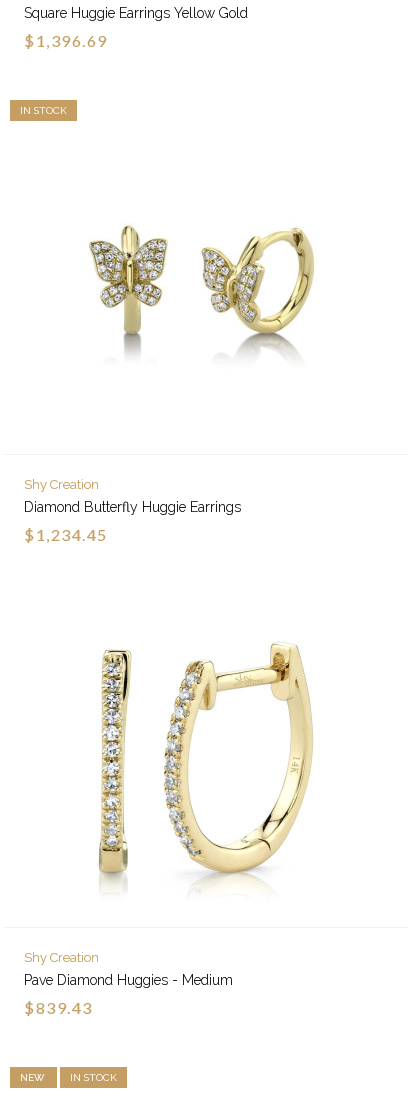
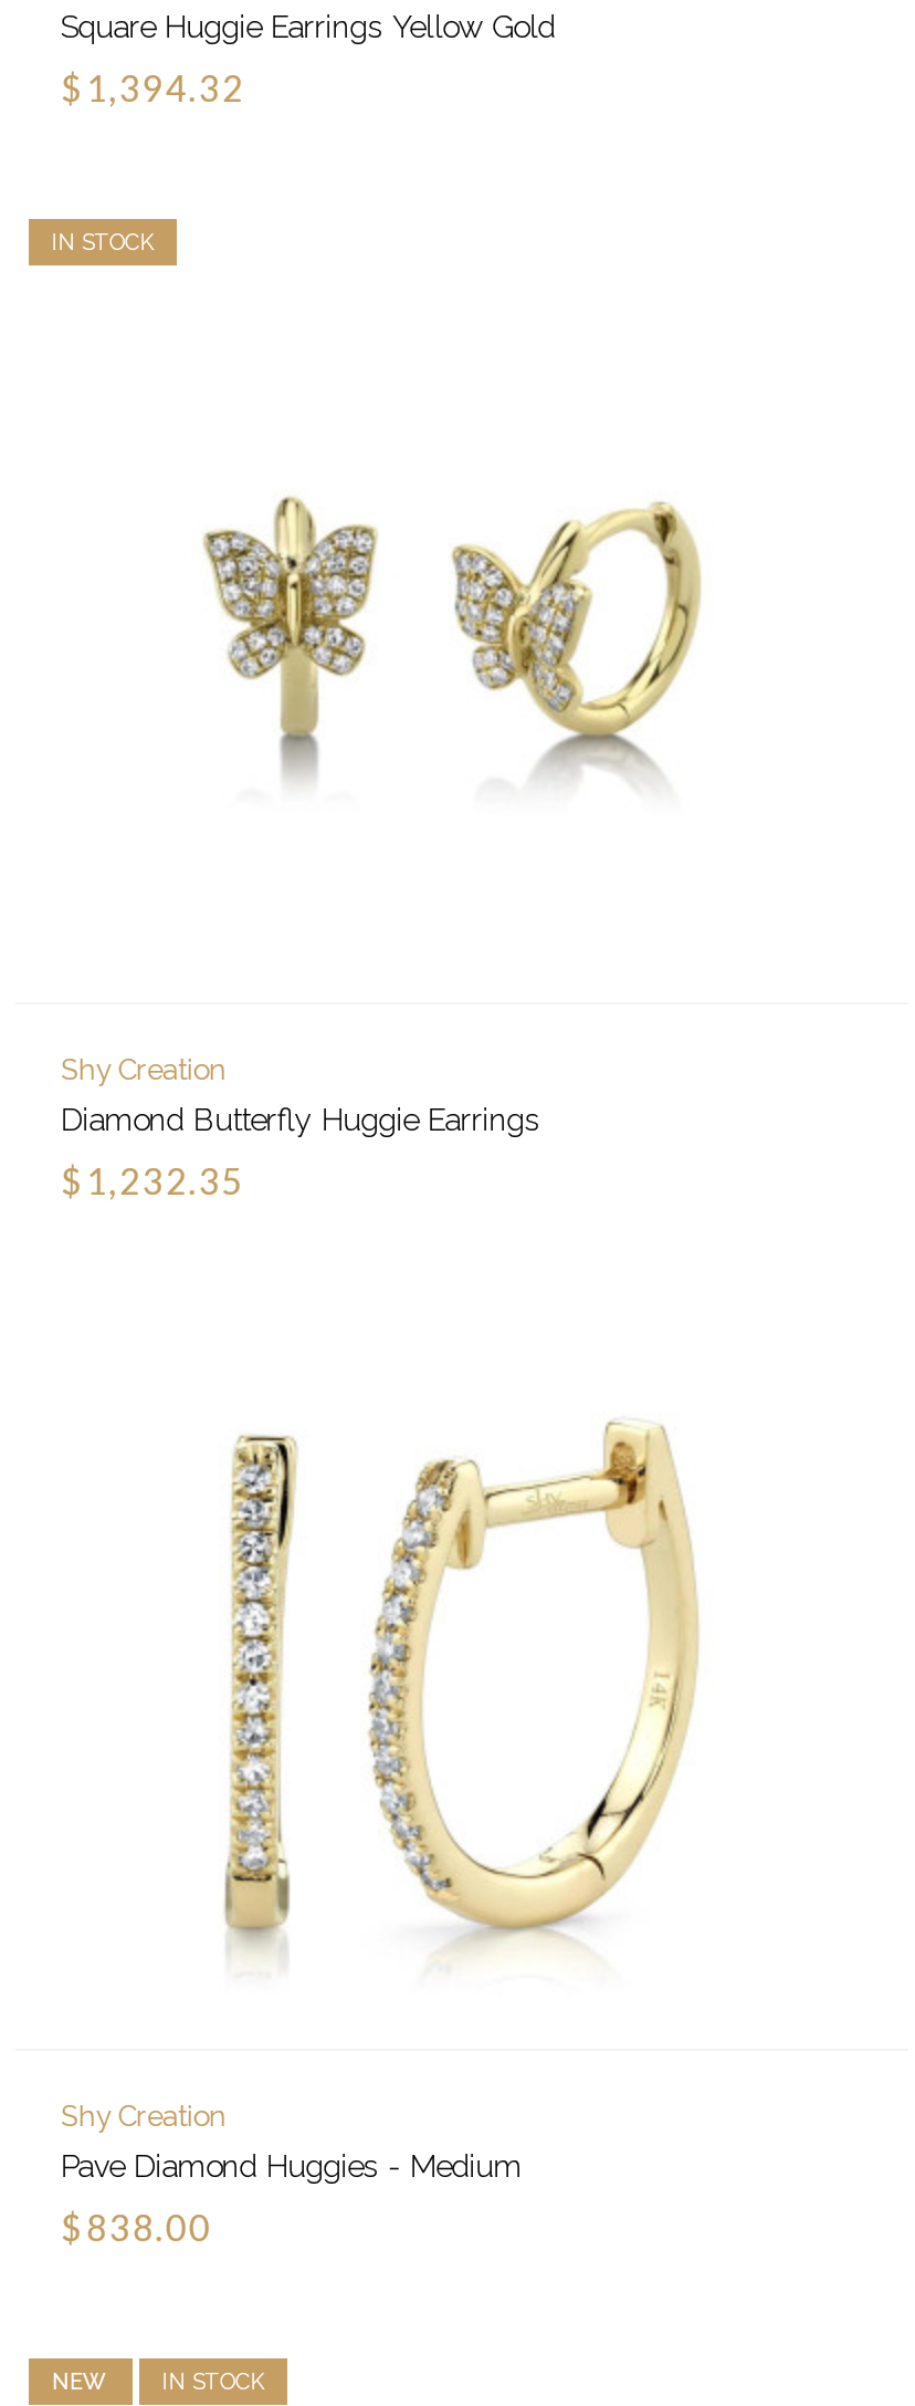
[24,31,108,50] $1,396.69 -> [61,67,245,110] $1,394.32
[24,525,108,544] $1,234.45 -> [61,1160,245,1202] $1,232.35
[24,998,93,1017] $839.43 -> [61,2207,212,2249] $838.00

